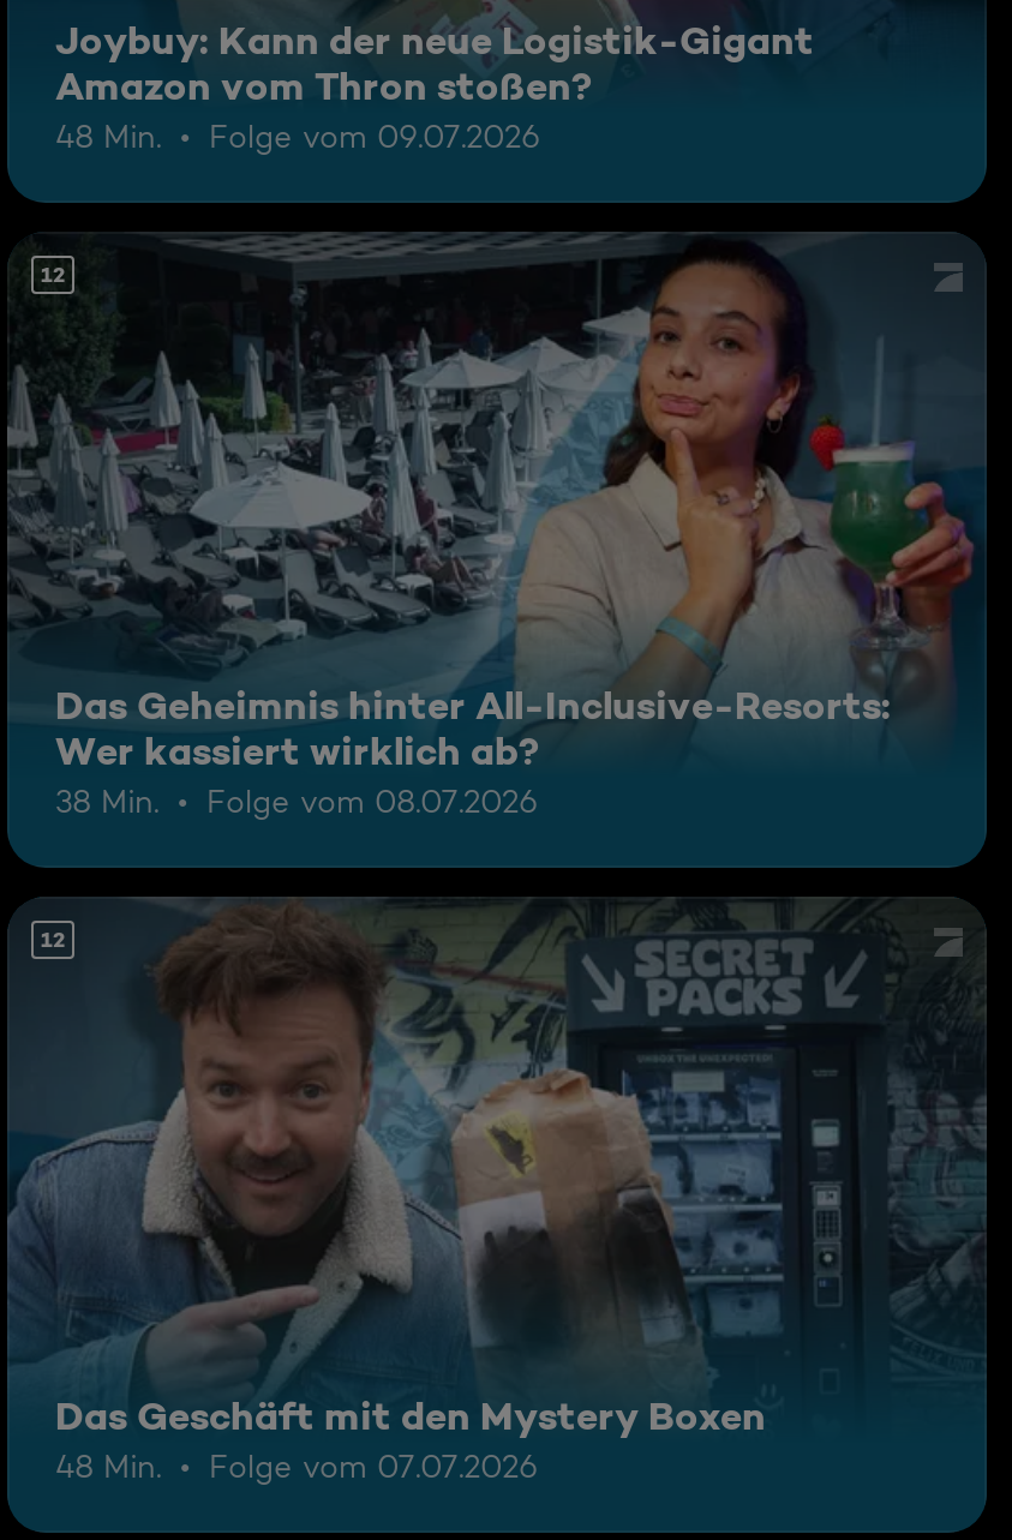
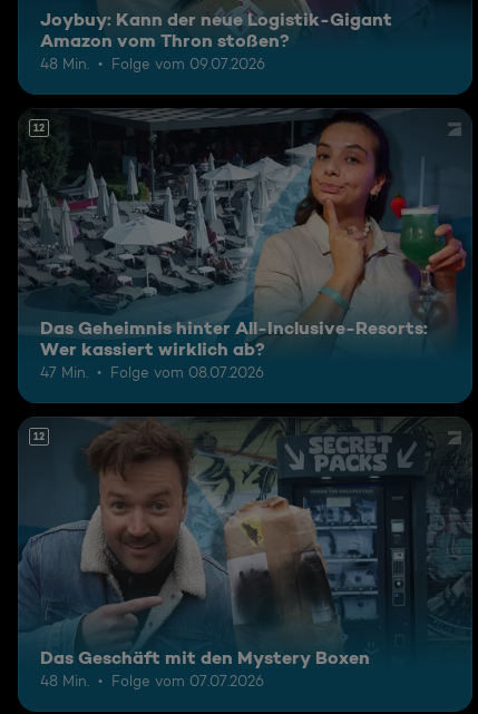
[55,782,538,820] 38 Min. Folge vom 08.07.2026 -> [40,363,264,381] 47 Min. Folge vom 08.07.2026

